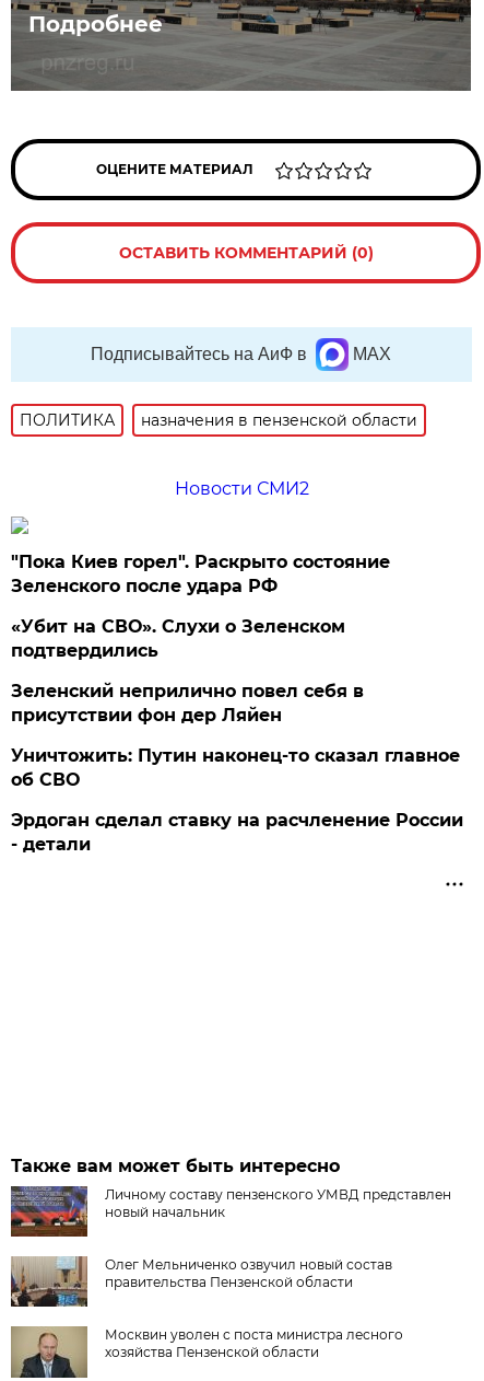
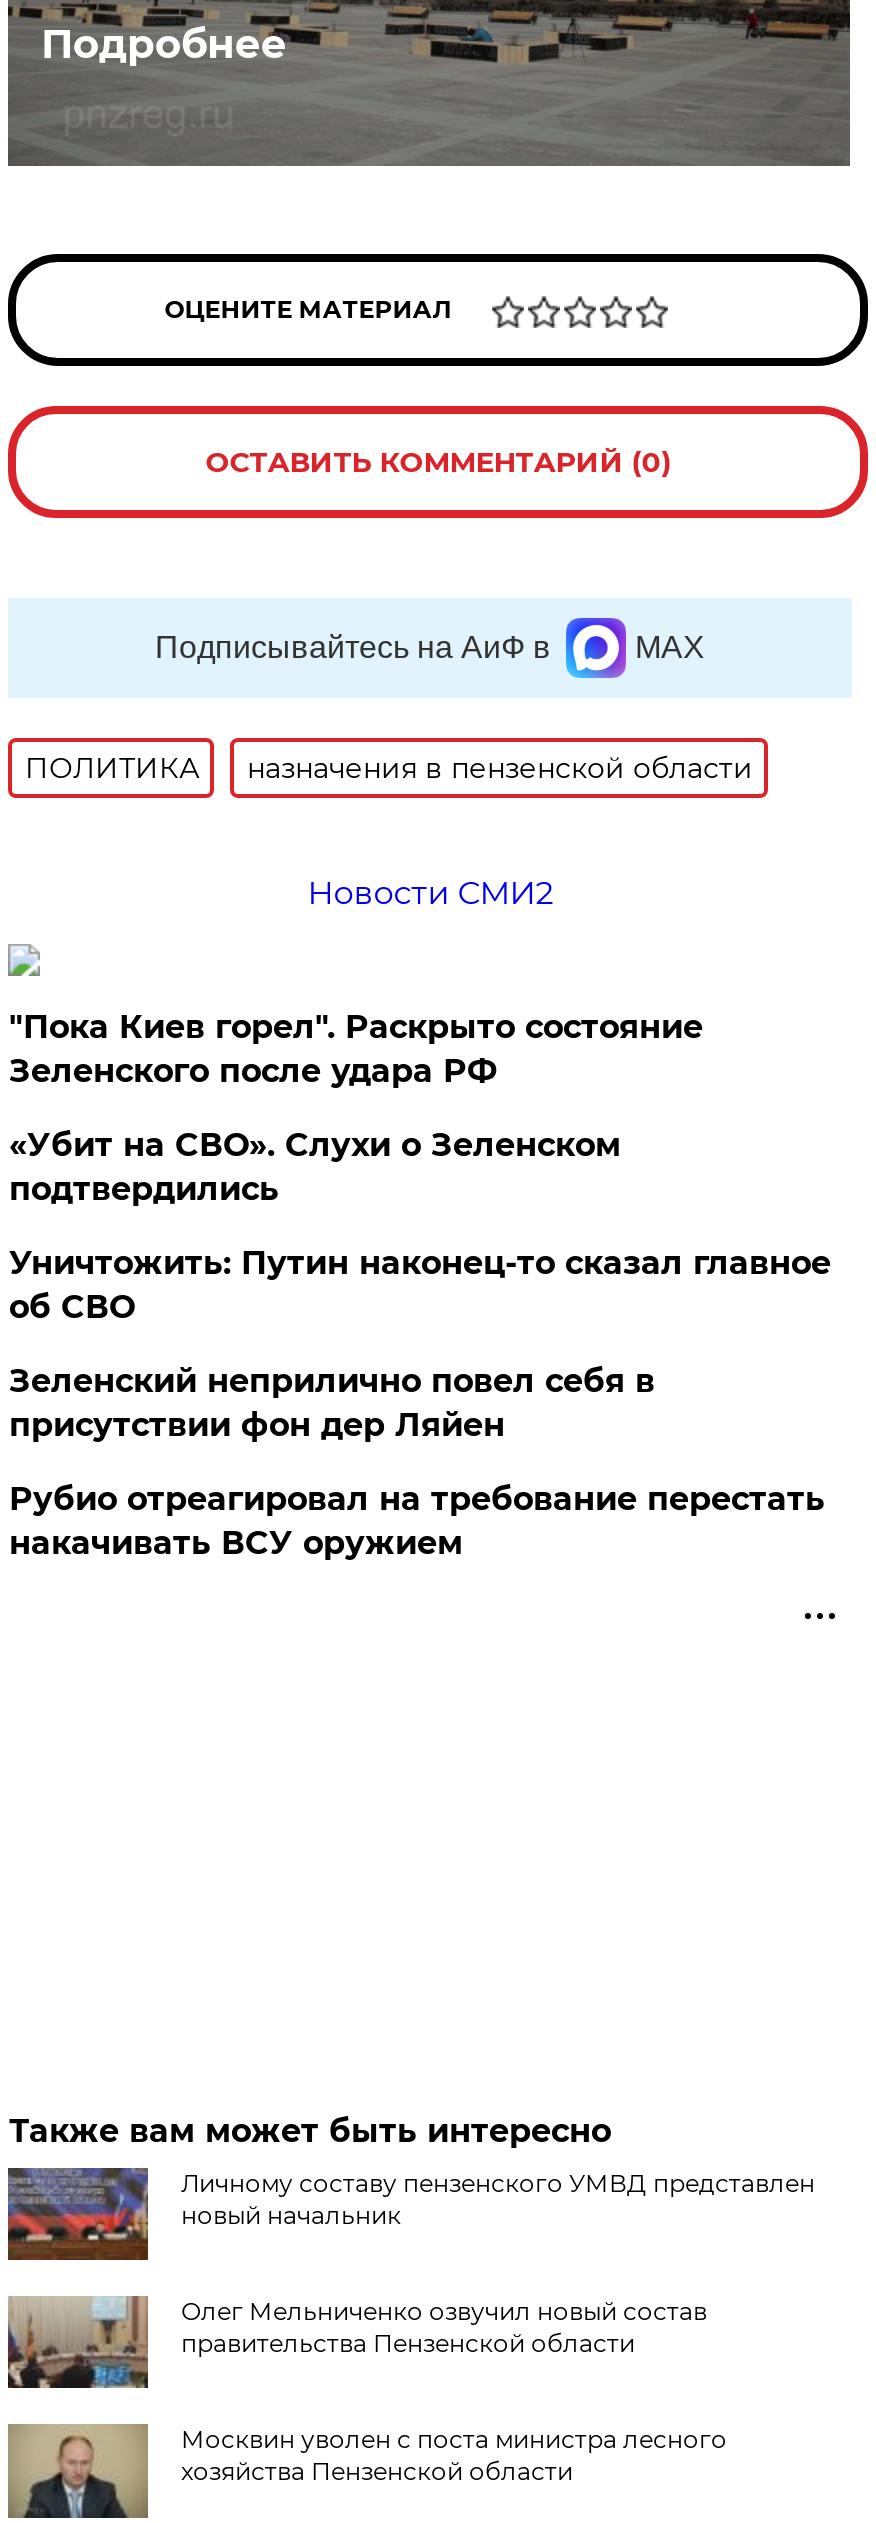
moved [11,681,364,726] -> [9,1362,655,1444]: Зеленский неприлично повел cебя в | присутствии фон дер Ляйен
moved [11,745,460,790] -> [9,1244,831,1326]: Уничтожить: Путин наконец-то сказал главное | об СВО
[11,810,464,855] Эрдоган сделал ставку на расчленение России | - детали -> [9,1480,825,1562] Рубио отреагировал на требование перестать | накачивать ВСУ оружием

